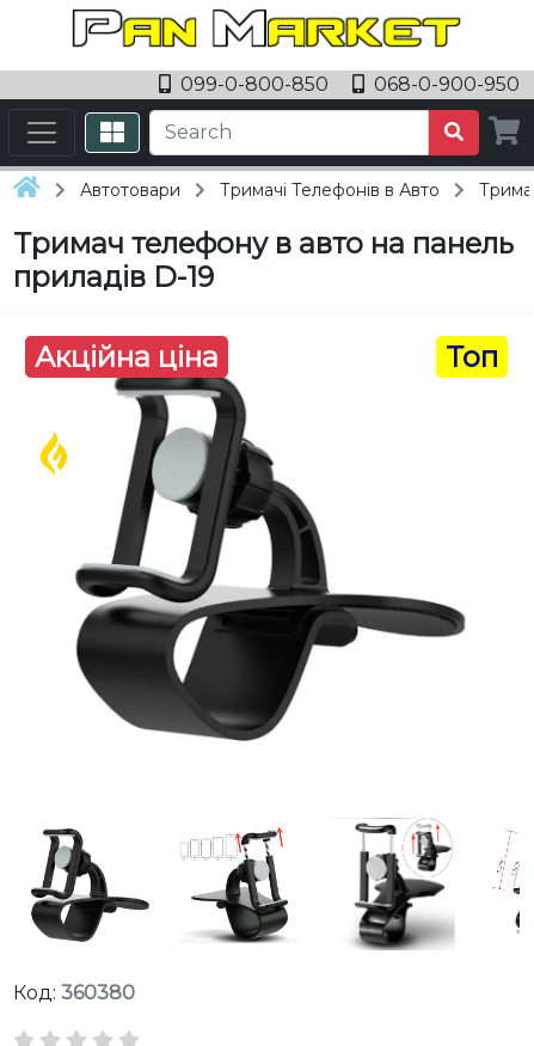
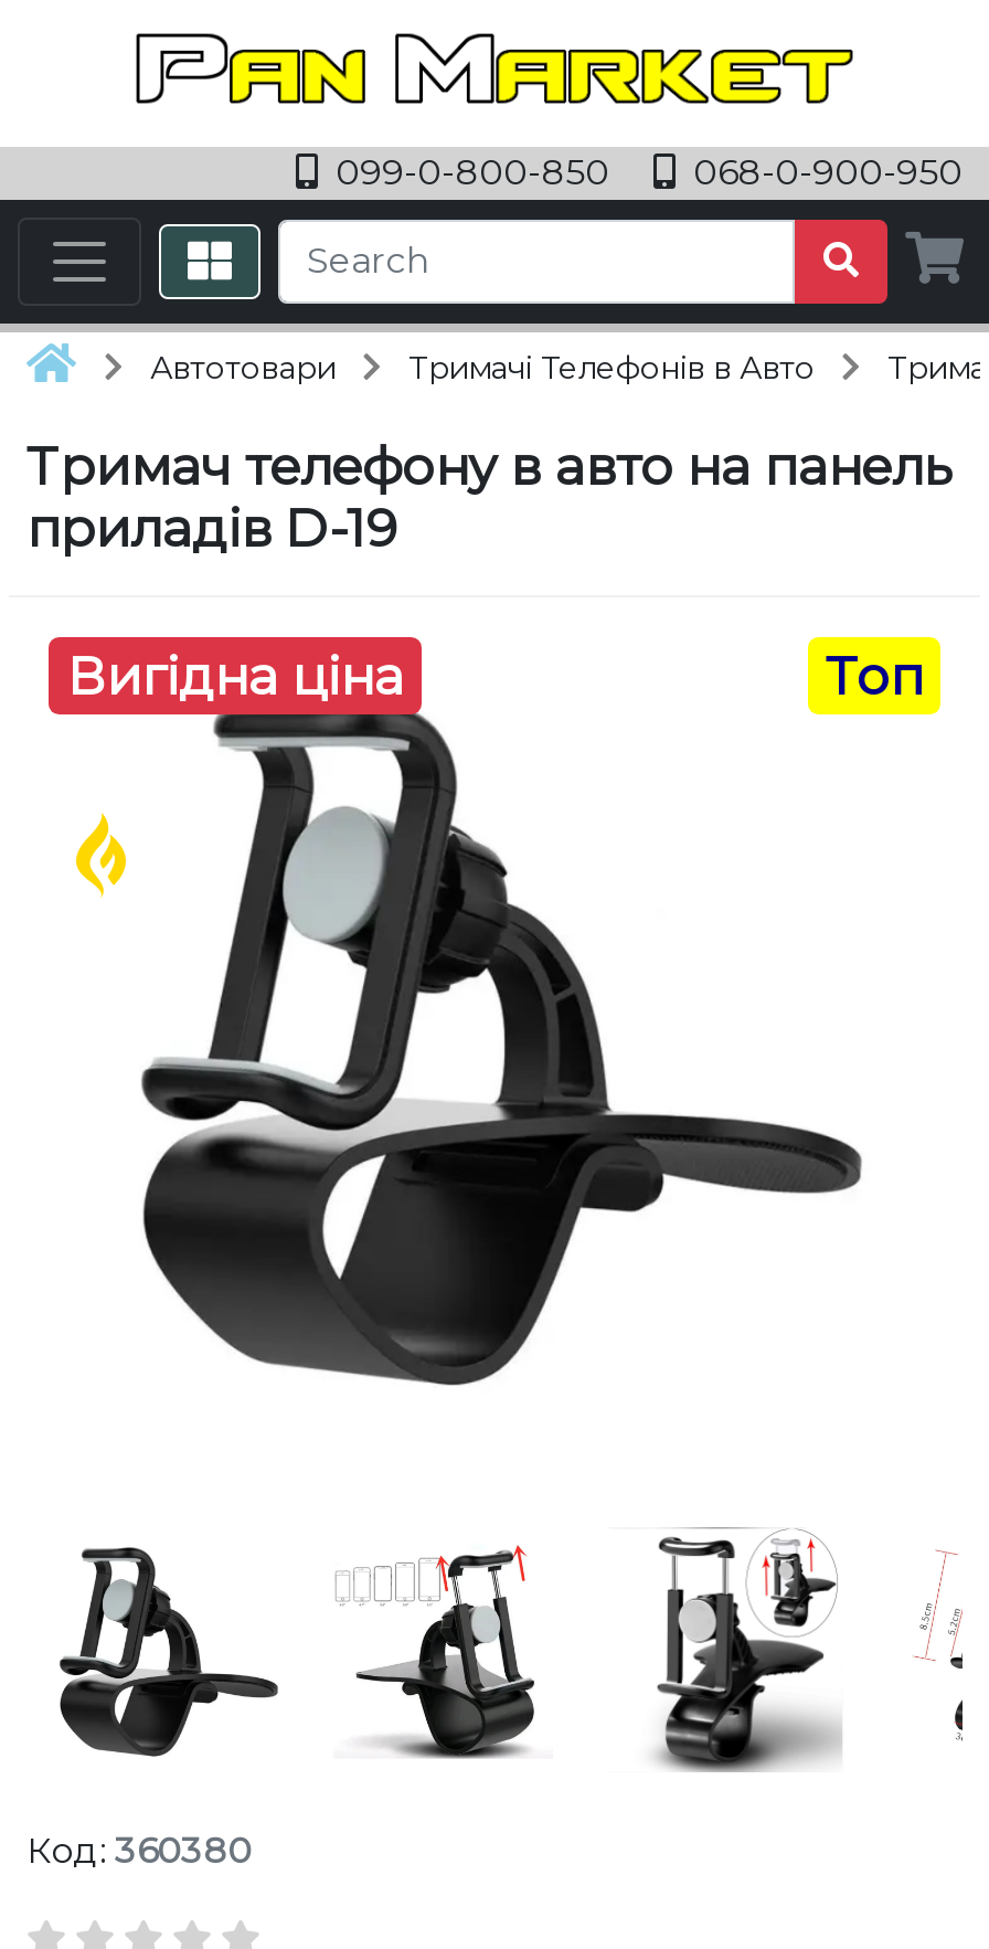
[35,340,219,374] Акційна ціна -> [66,644,404,708] Вигідна ціна

